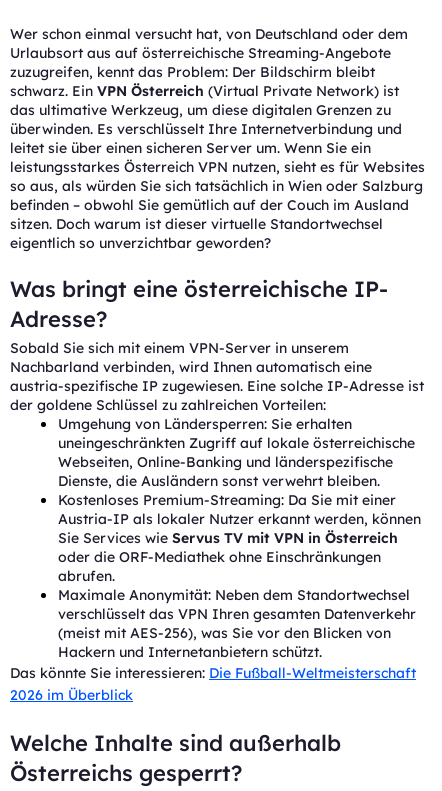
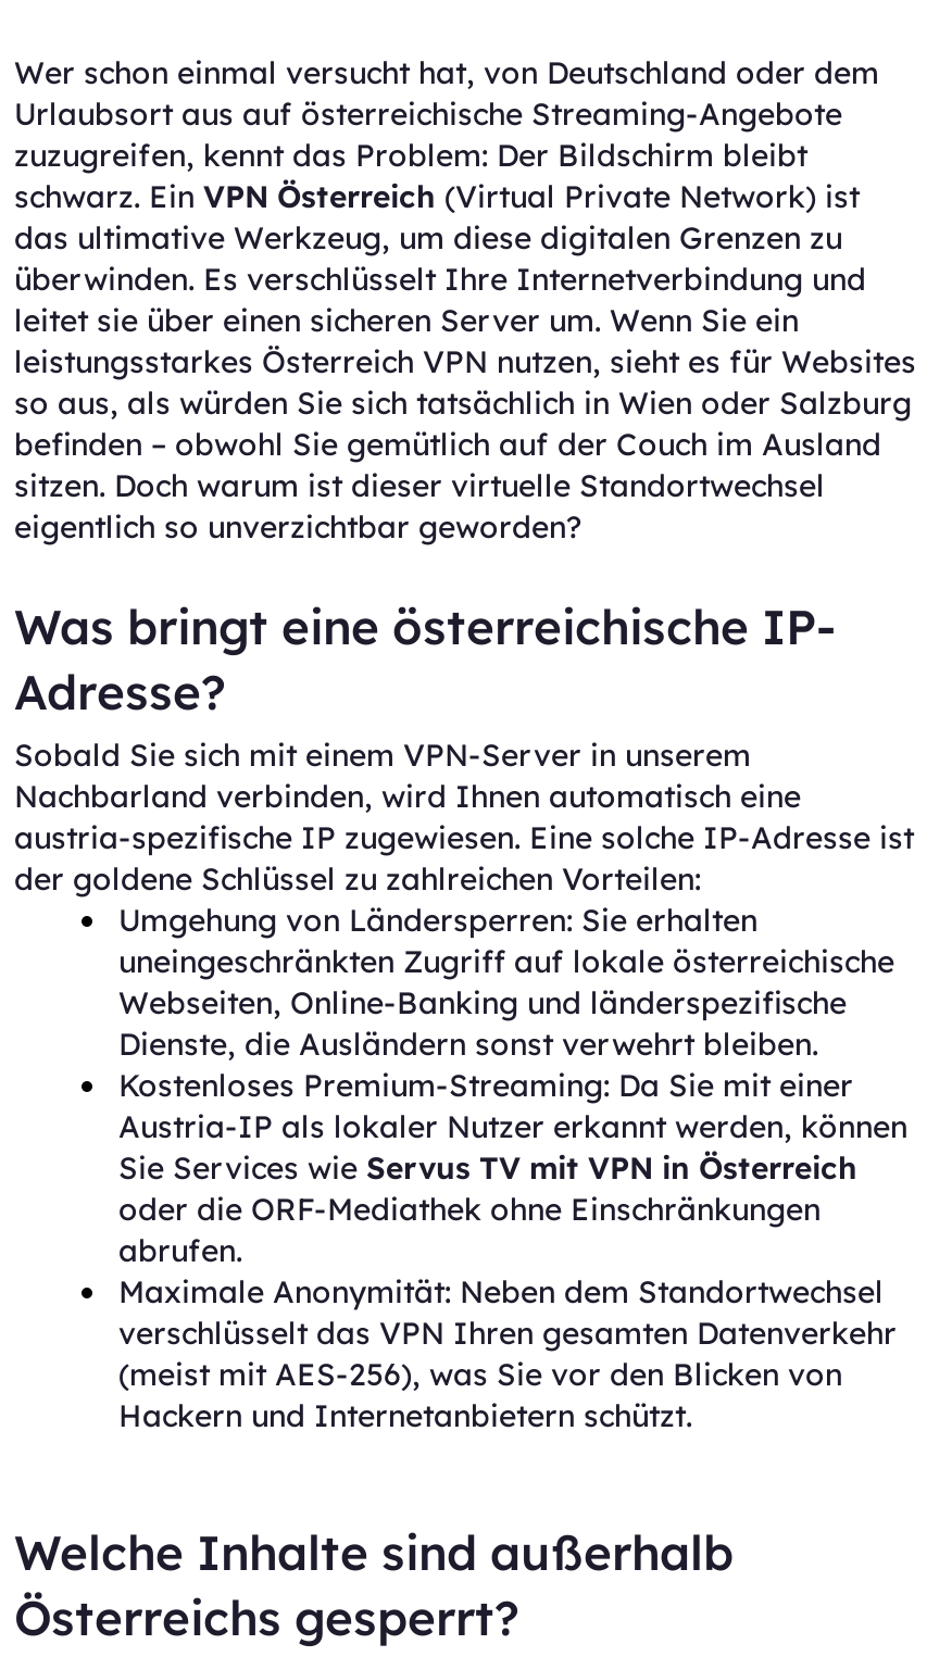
[10,664,416,704] Das könnte Sie interessieren: Die Fußball-Weltmeisterschaft | 2026 im Überblick -> none

